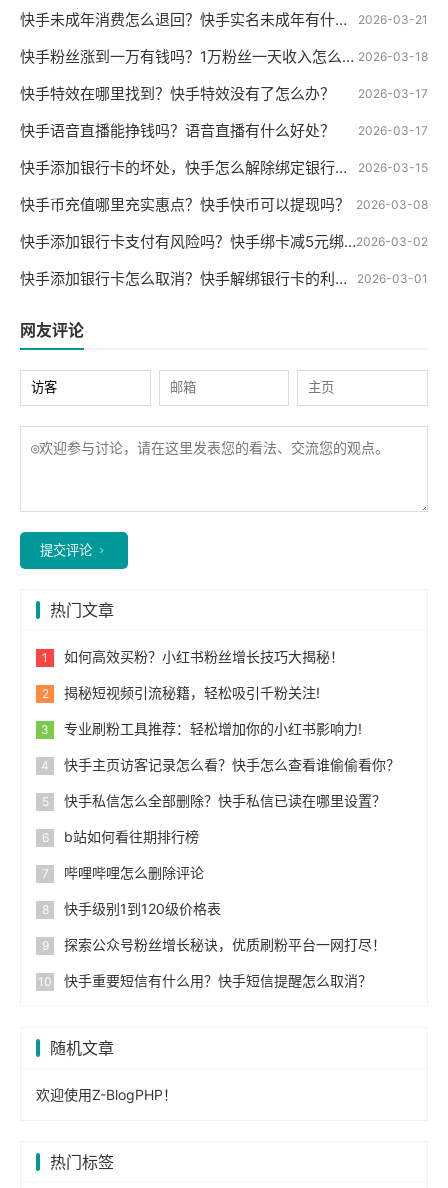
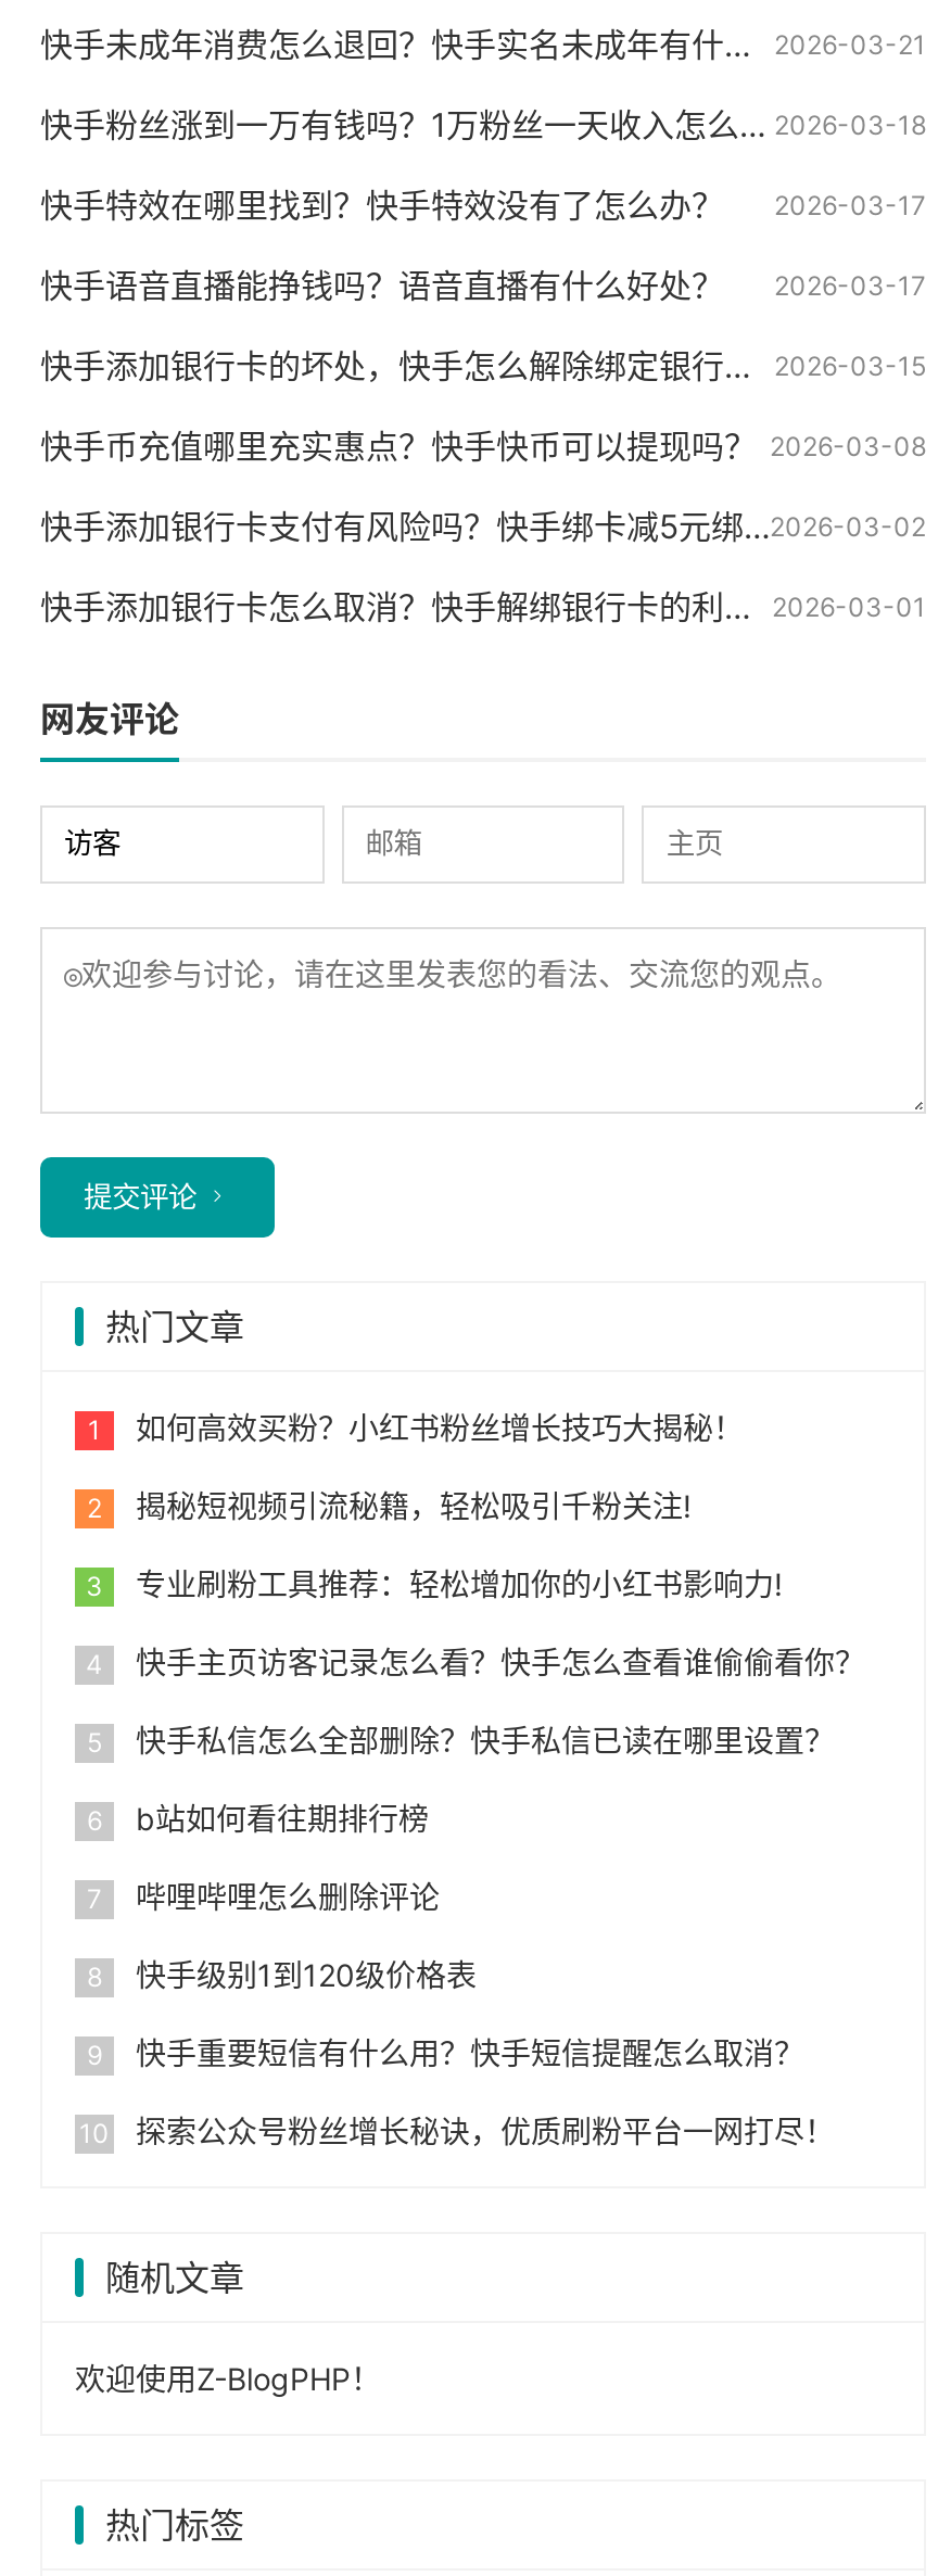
moved [64,936,386,953] -> [136,2112,835,2149]: 探索公众号粉丝增长秘诀，优质刷粉平台一网打尽！
moved [64,972,372,989] -> [136,2034,804,2071]: 快手重要短信有什么用？快手短信提醒怎么取消？

